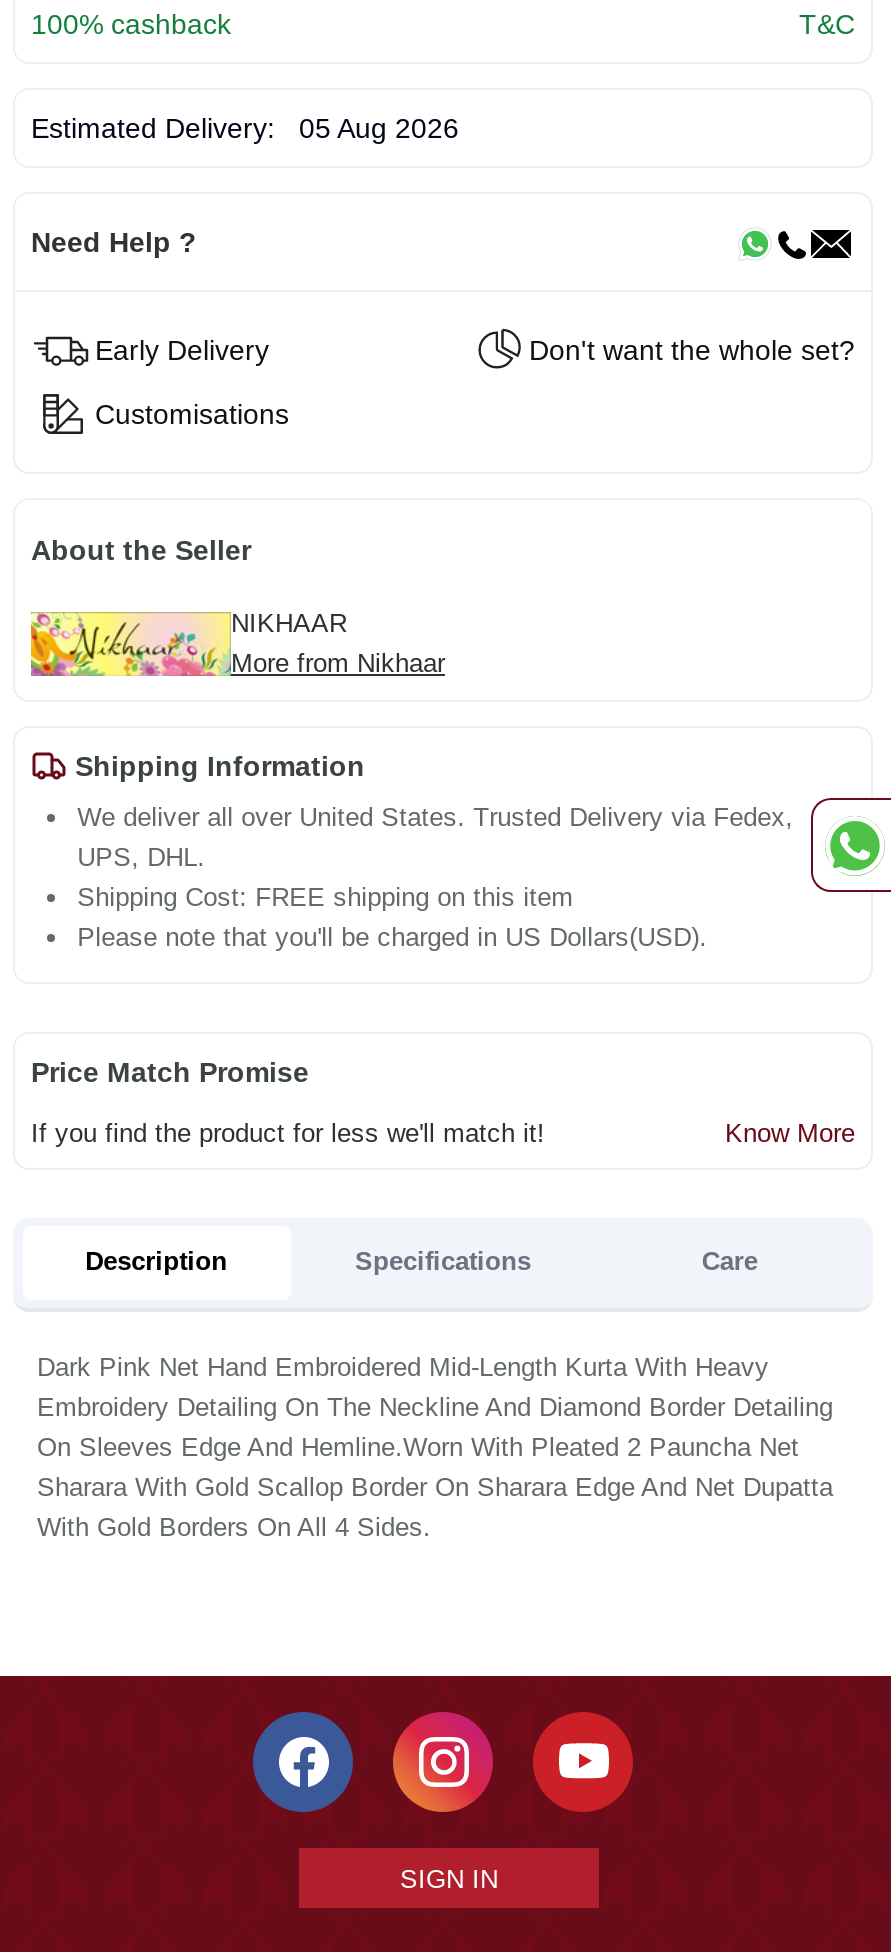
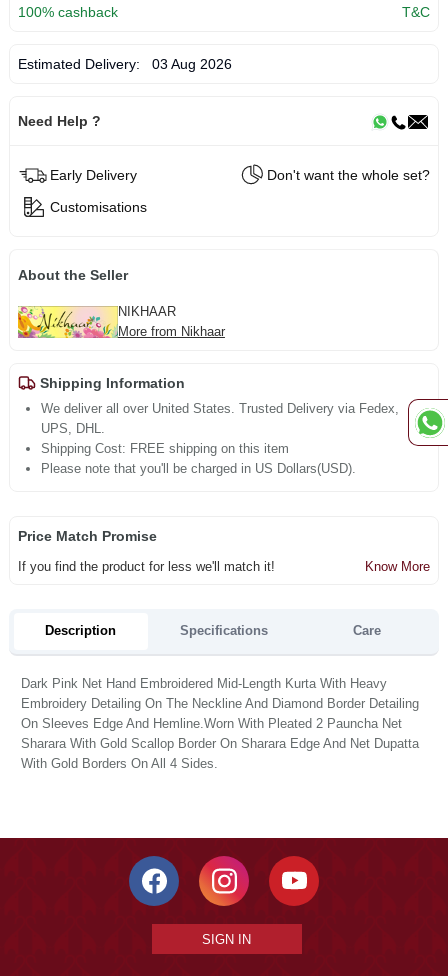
[31,113,459,145] Estimated Delivery: 05 Aug 2026 -> [18,56,232,72] Estimated Delivery: 03 Aug 2026

